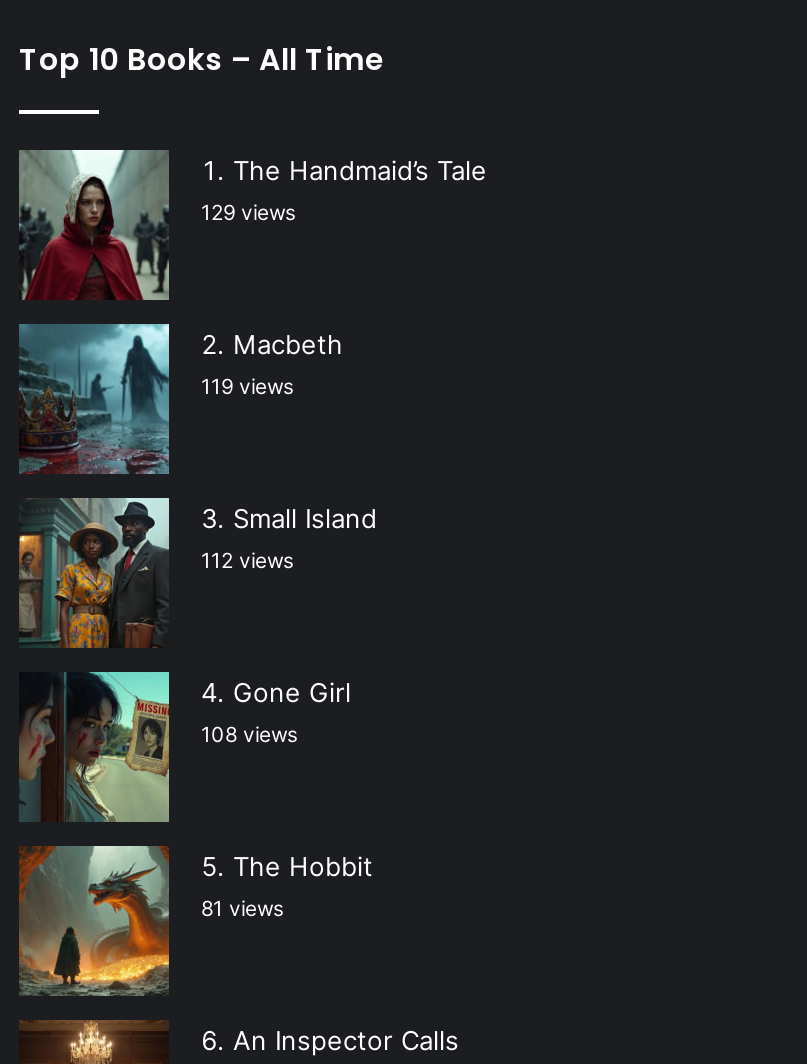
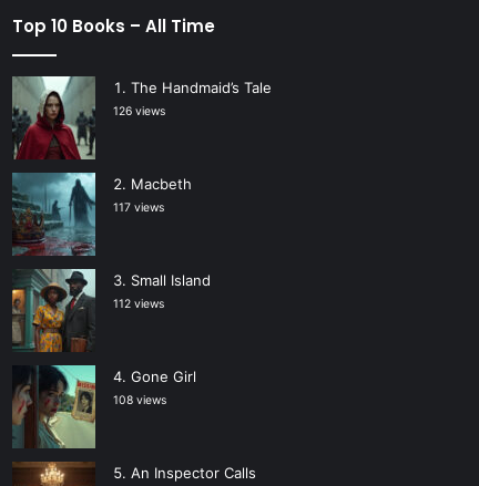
[201,200,295,226] 129 views -> [113,104,165,118] 126 views
[201,374,293,400] 119 views -> [113,200,164,215] 117 views
[17,844,373,996] [image] | The Hobbit | 81 views -> none

